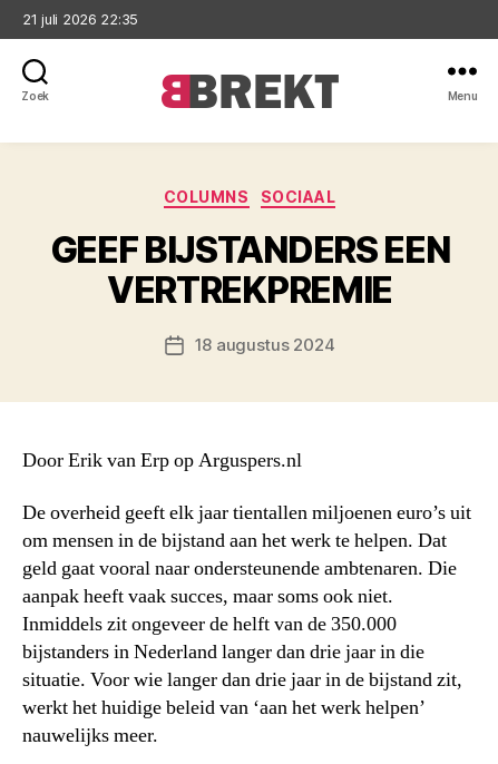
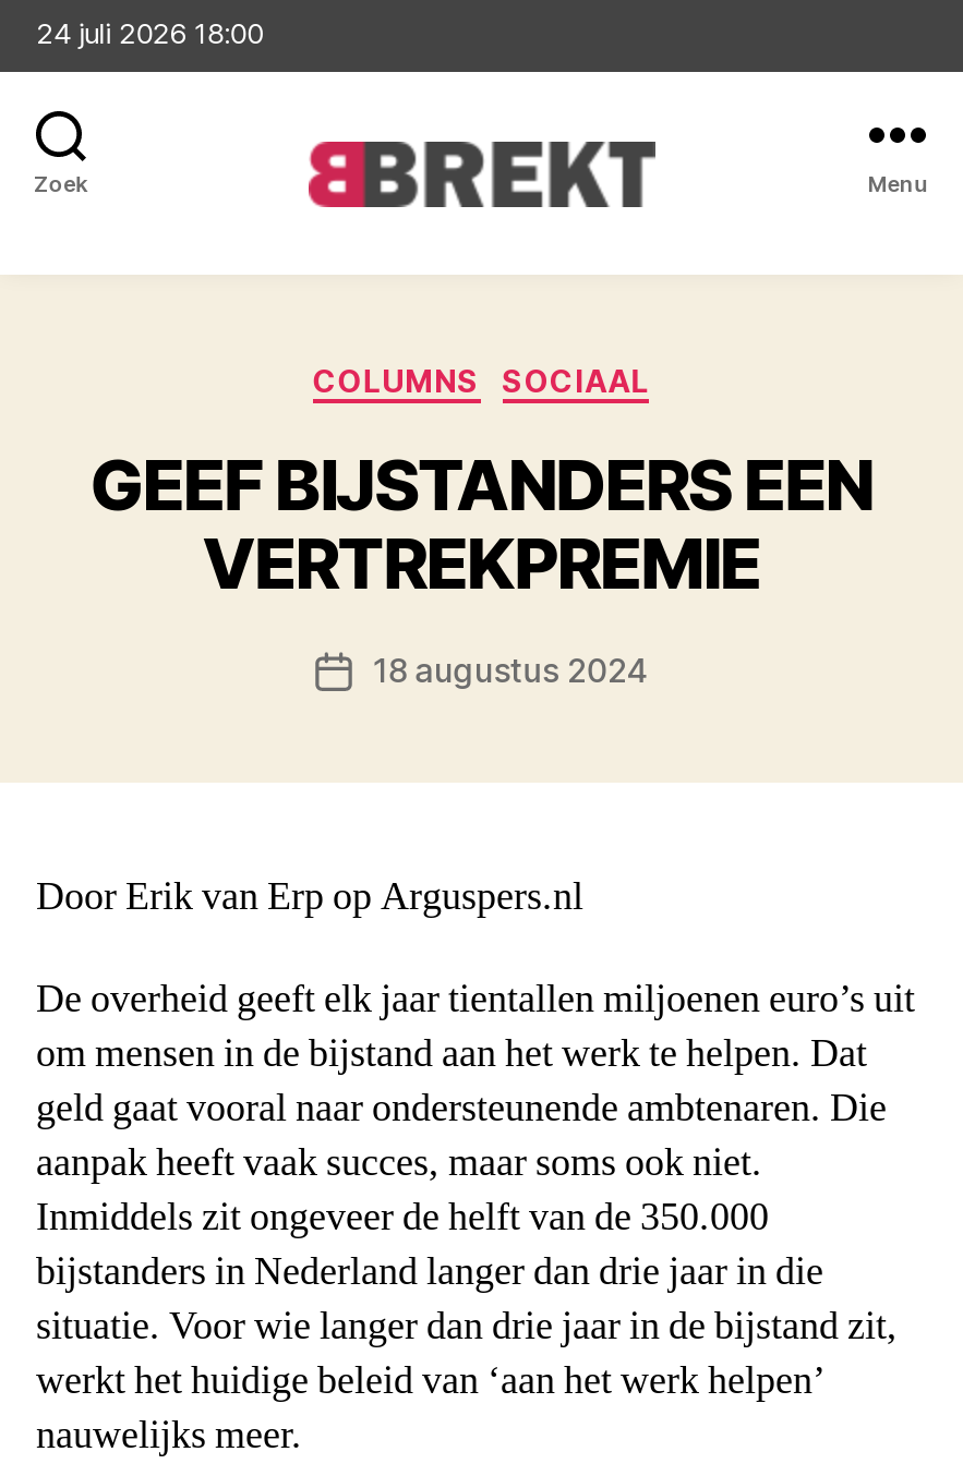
[22,10,138,28] 21 juli 2026 22:35 -> [36,15,263,50] 24 juli 2026 18:00

